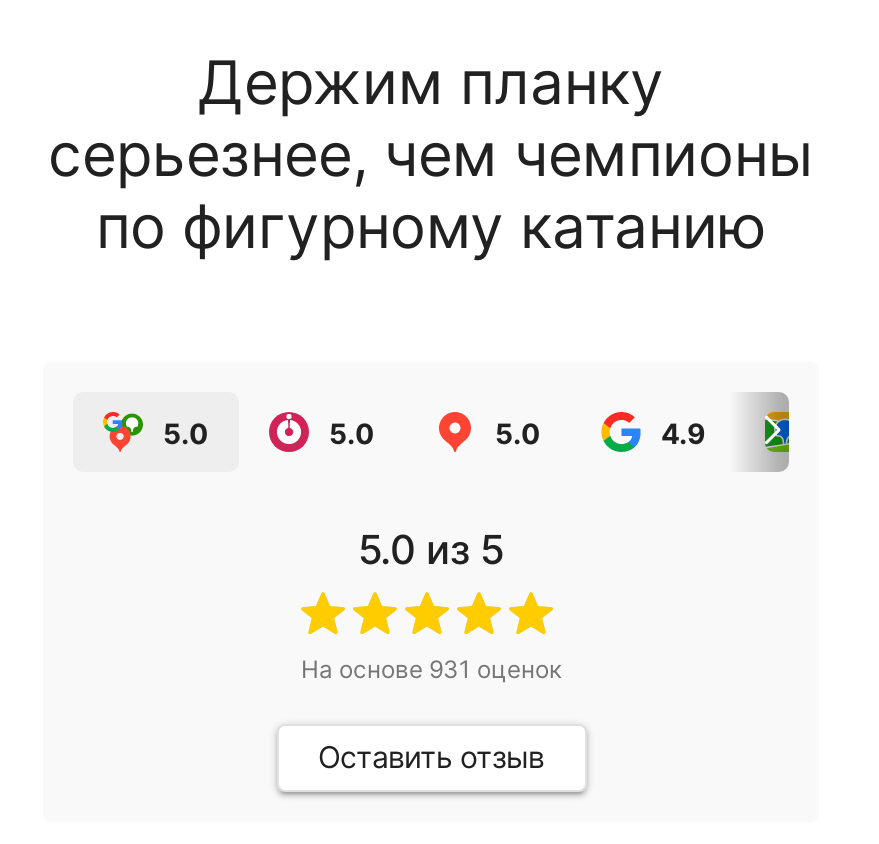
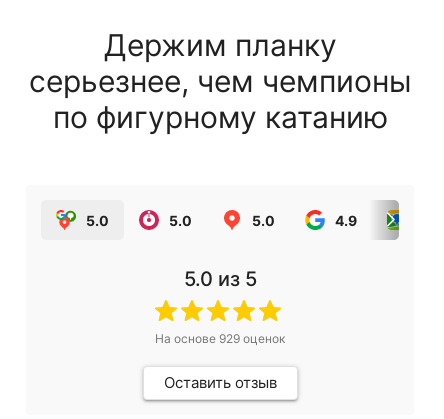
[301,654,561,684] На основе 931 оценок -> [155,331,285,346] На основе 929 оценок

